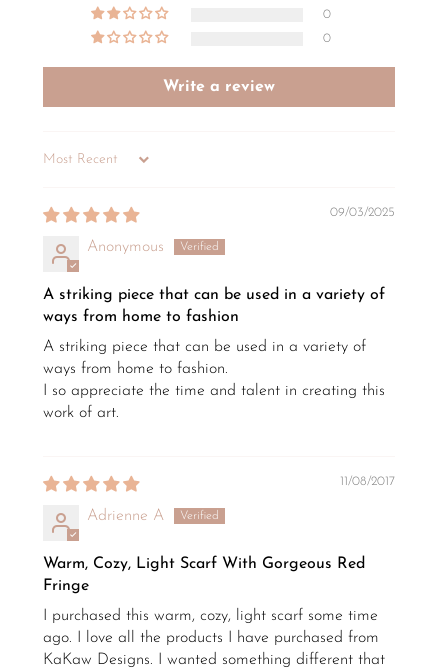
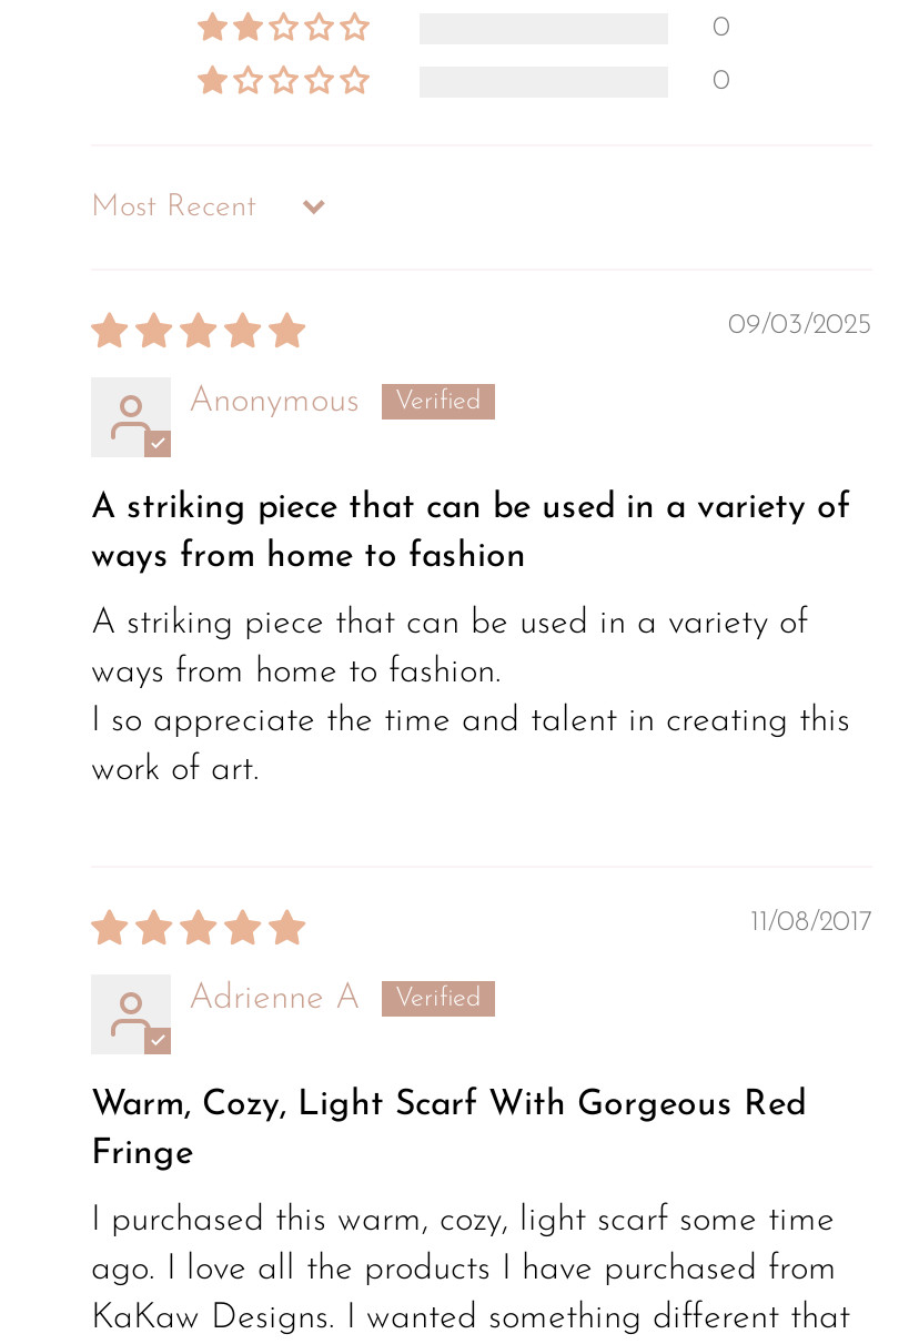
[163,79,275,95] Write a review -> none

